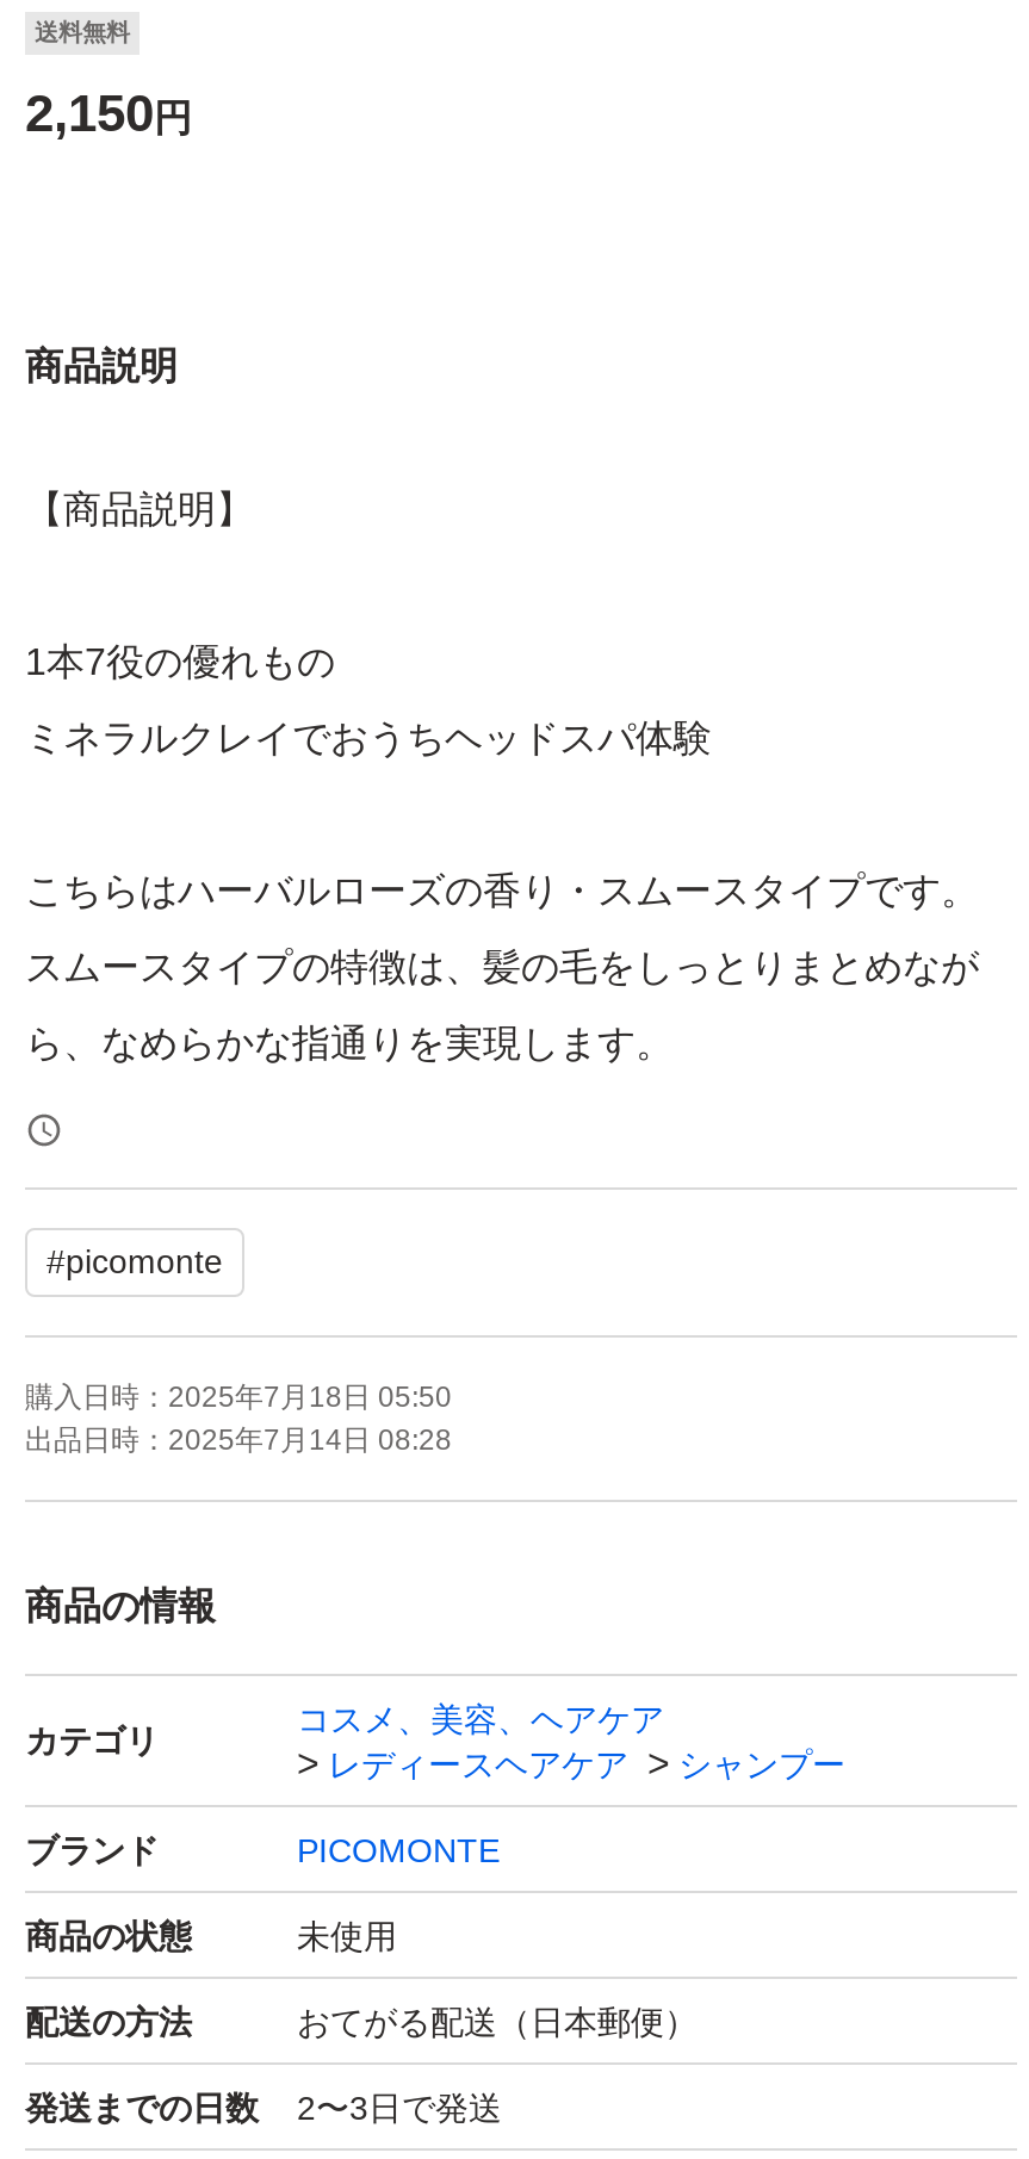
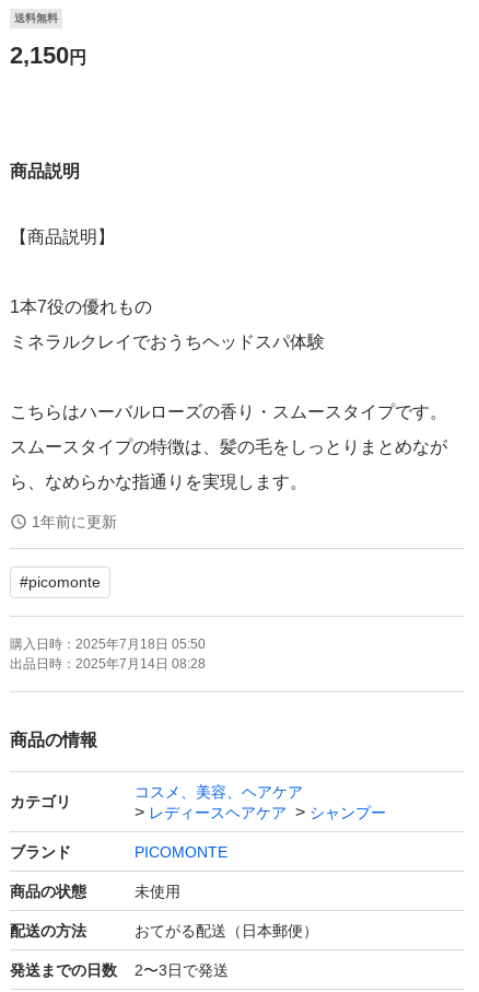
none -> [32,513,117,531] 1年前に更新

